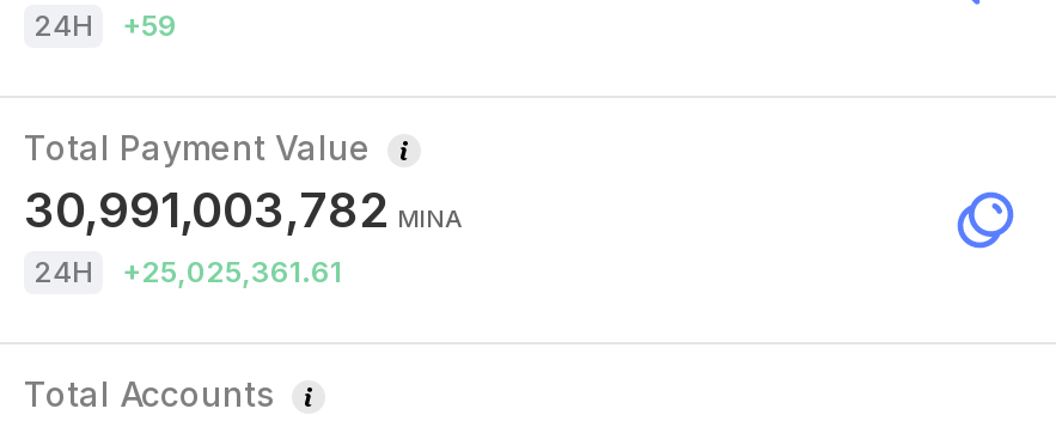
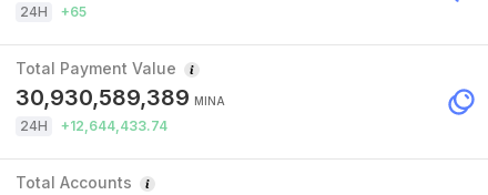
[33,7,177,43] 24H +59 -> [20,3,87,20] 24H +65
[24,182,464,239] 30,991,003,782 MINA -> [16,84,225,111] 30,930,589,389 MINA
[33,254,342,289] 24H +25,025,361.61 -> [20,117,167,134] 24H +12,644,433.74

